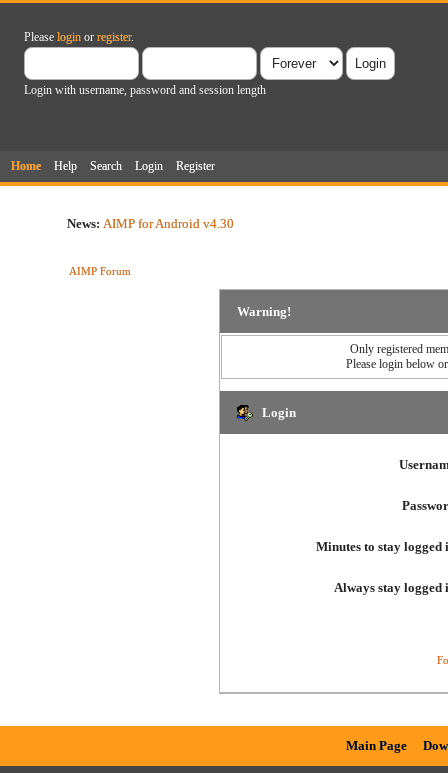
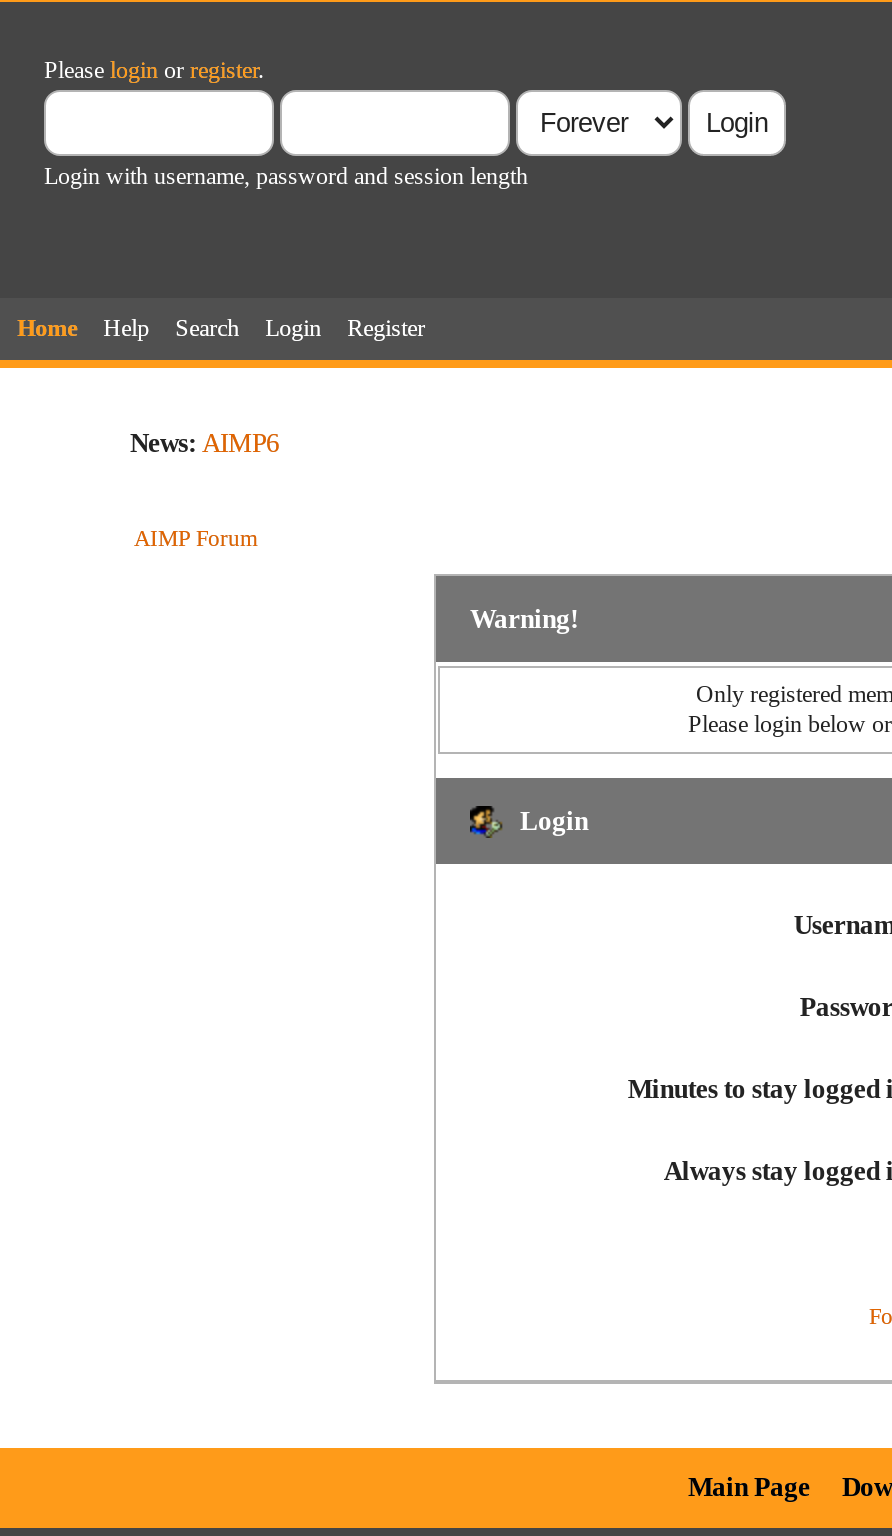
[67,216,234,231] News: AIMP for Android v4.30 -> [130,428,280,458] News: AIMP6

